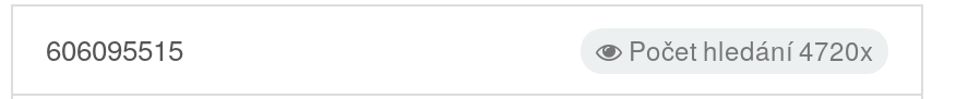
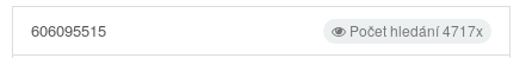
[622,30,873,67] Počet hledání 4720x -> [346,20,483,40] Počet hledání 4717x

